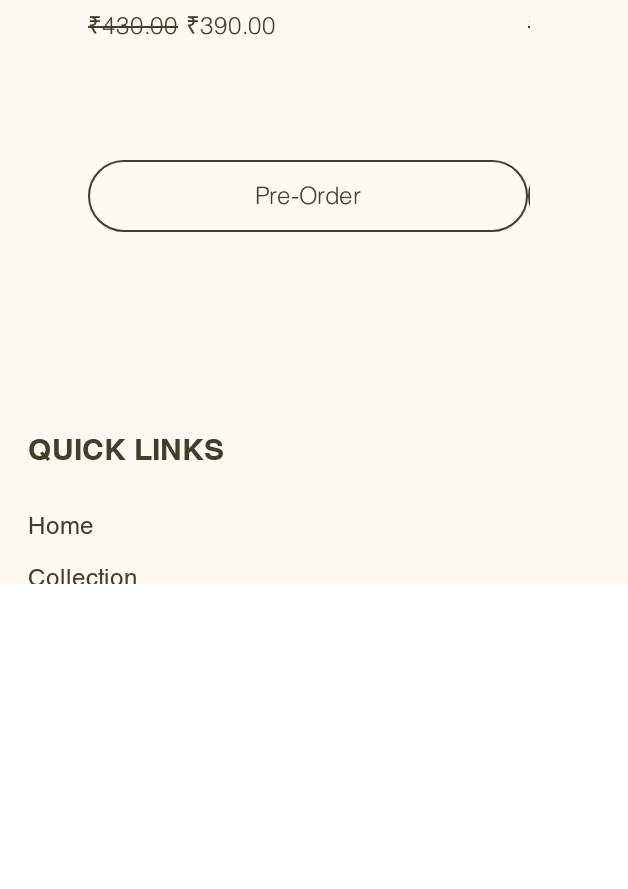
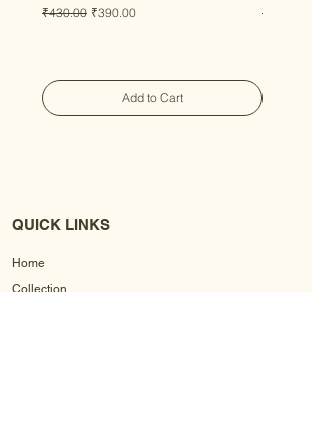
[255,180,361,210] Pre-Order -> [121,90,182,105] Add to Cart

